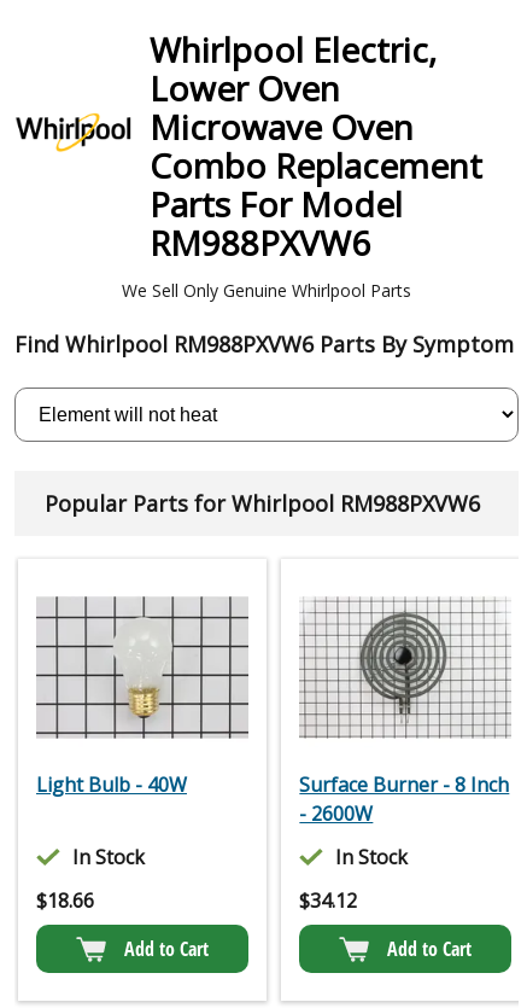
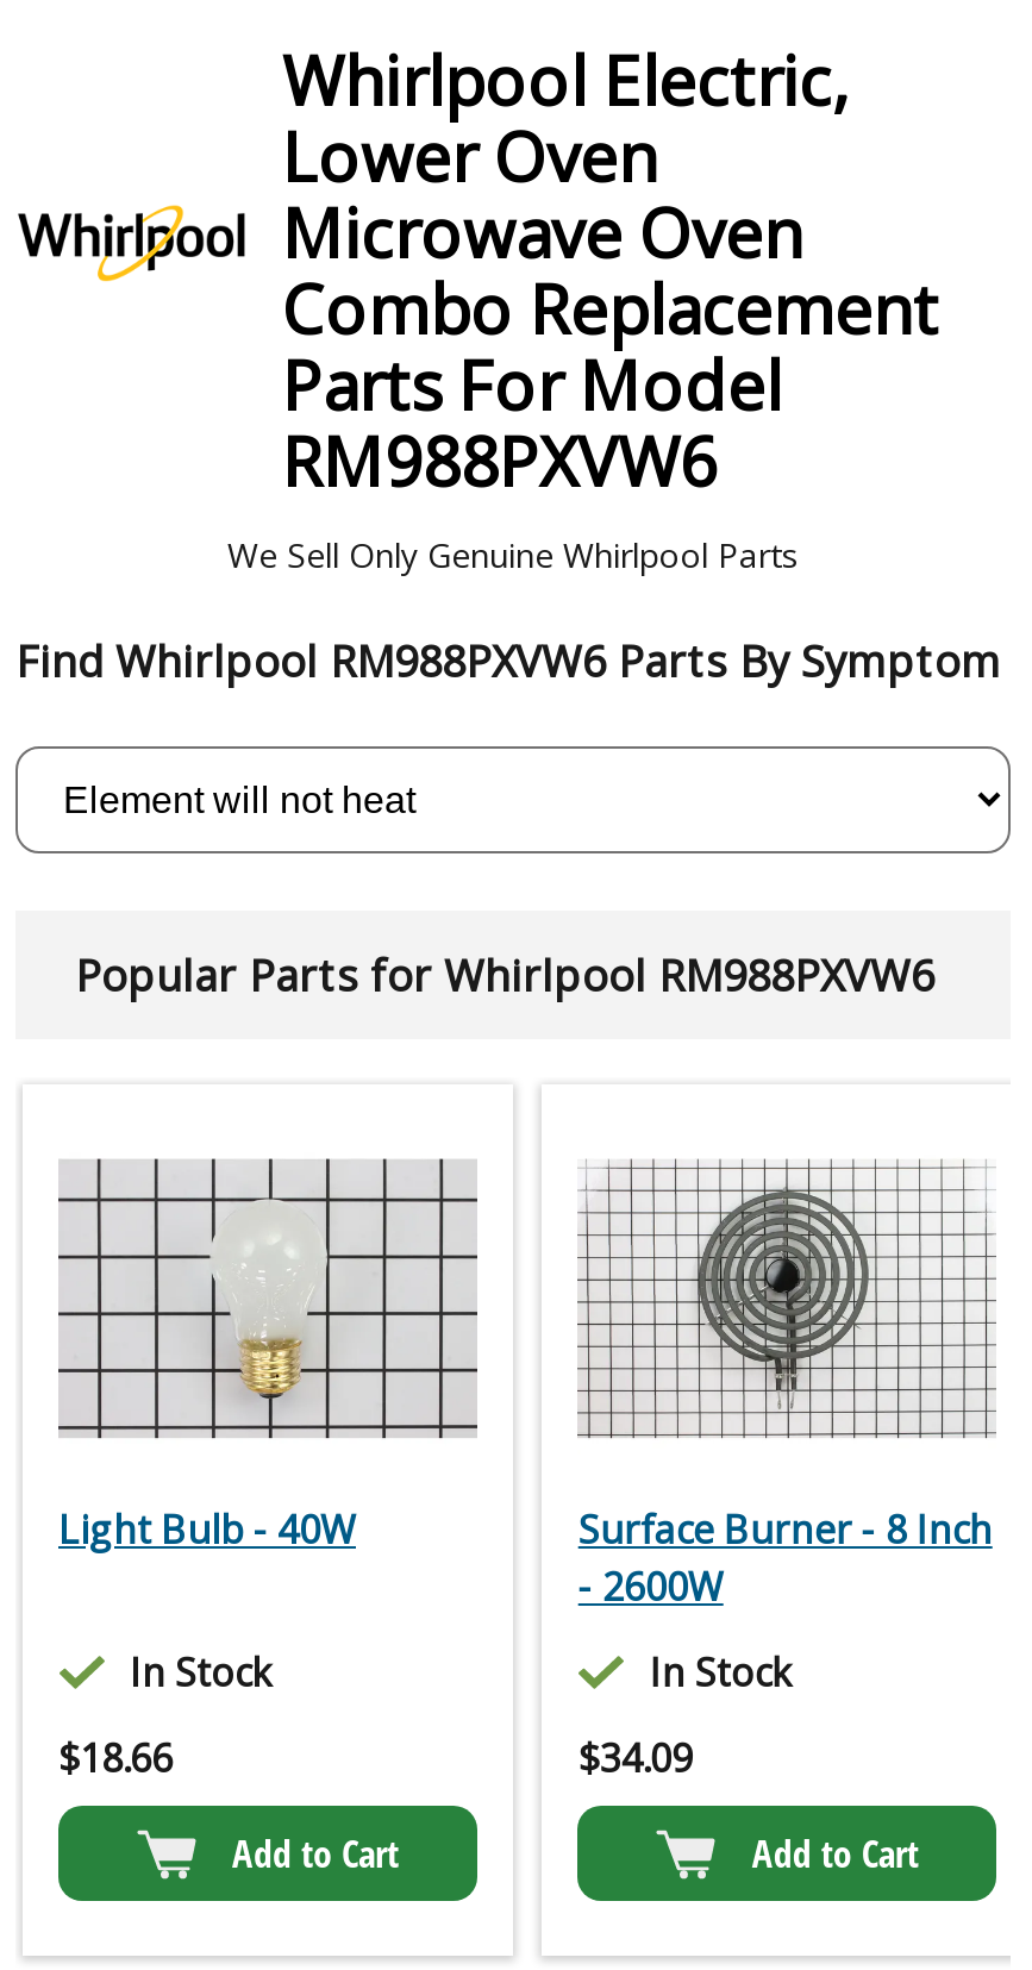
[300,888,357,914] $34.12 -> [578,1732,693,1785] $34.09

